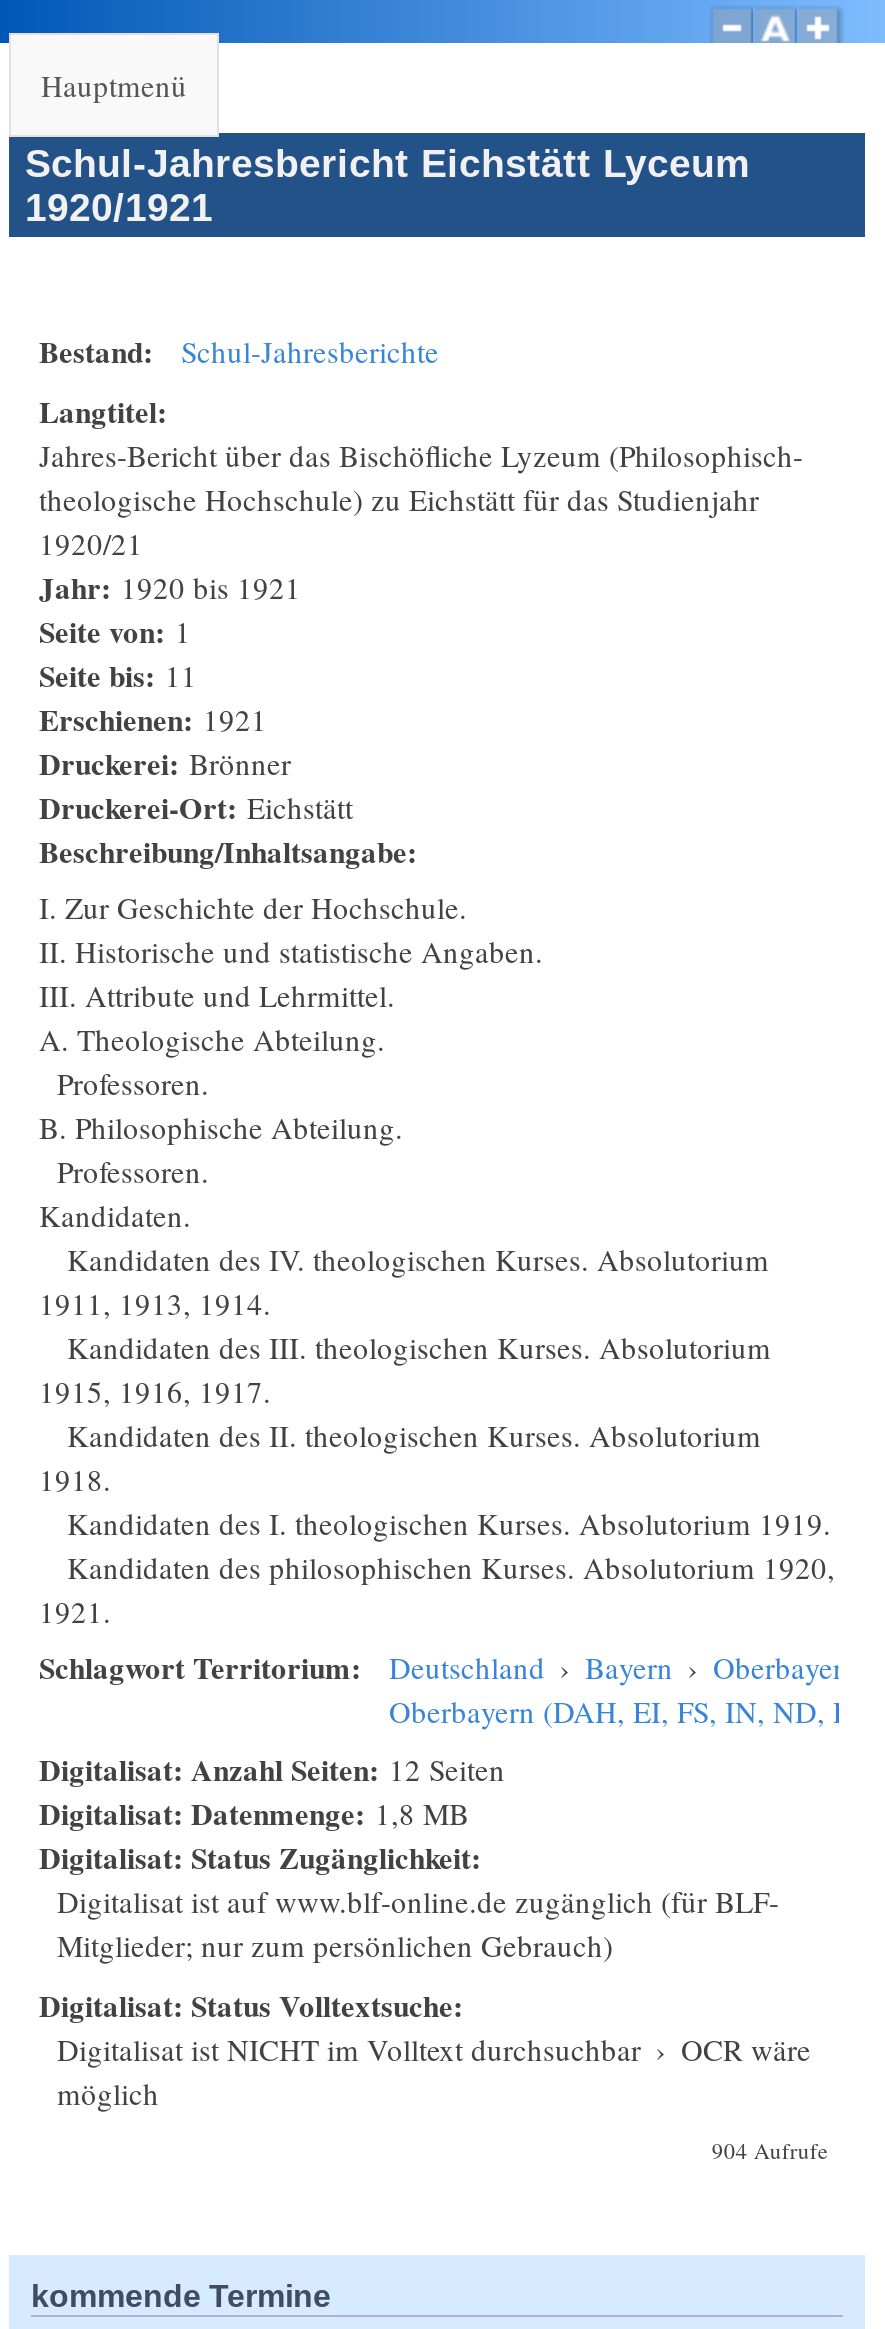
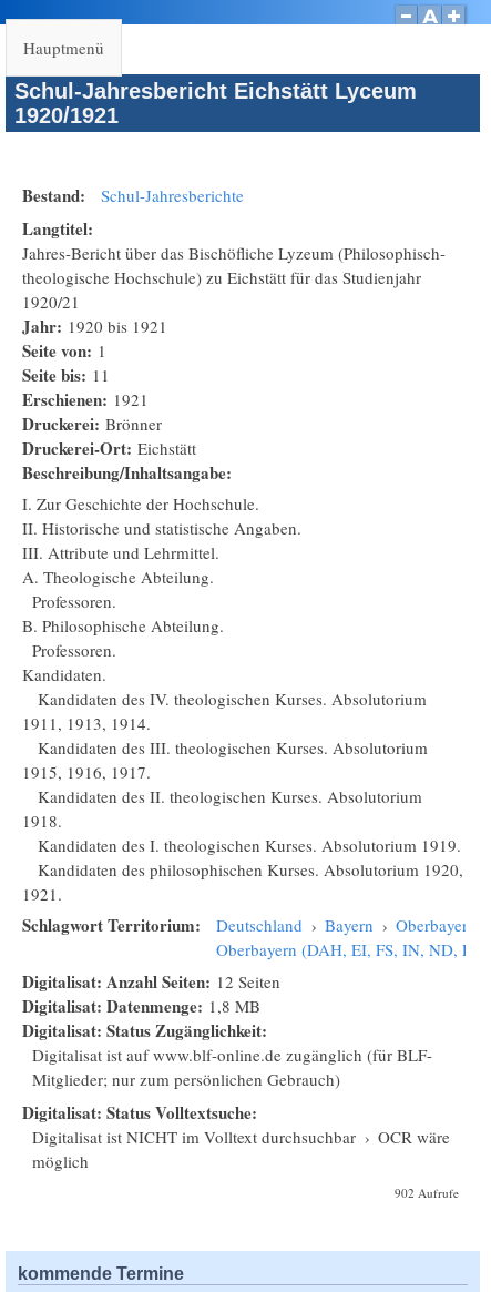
[712,2135,828,2165] 904 Aufrufe -> [395,1185,459,1201] 902 Aufrufe

